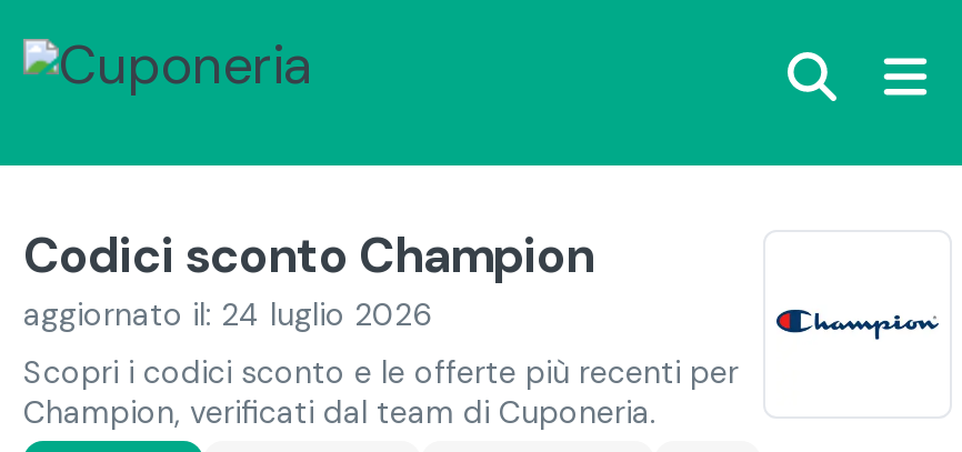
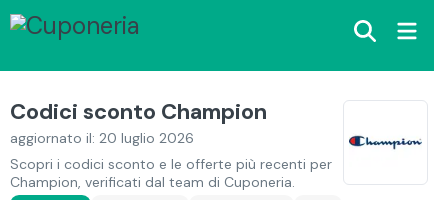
[23,294,432,334] aggiornato il: 24 luglio 2026 -> [10,129,194,147] aggiornato il: 20 luglio 2026

